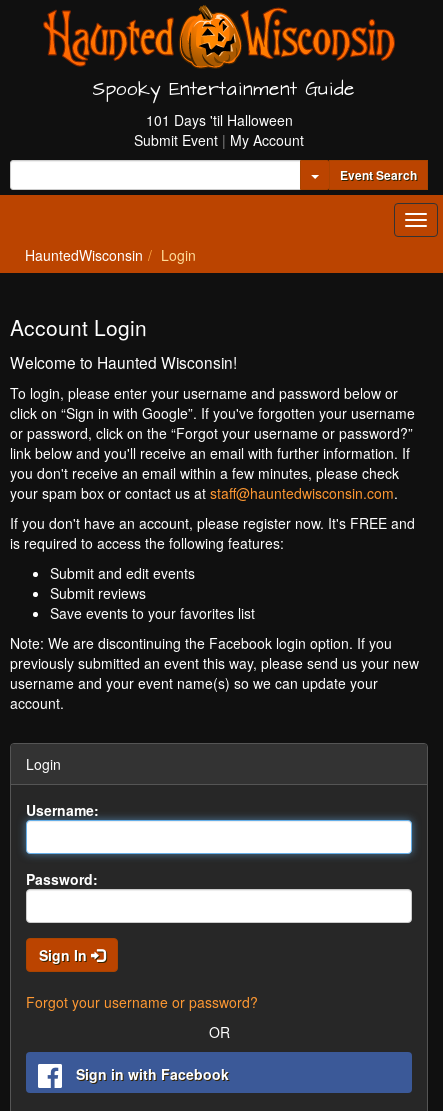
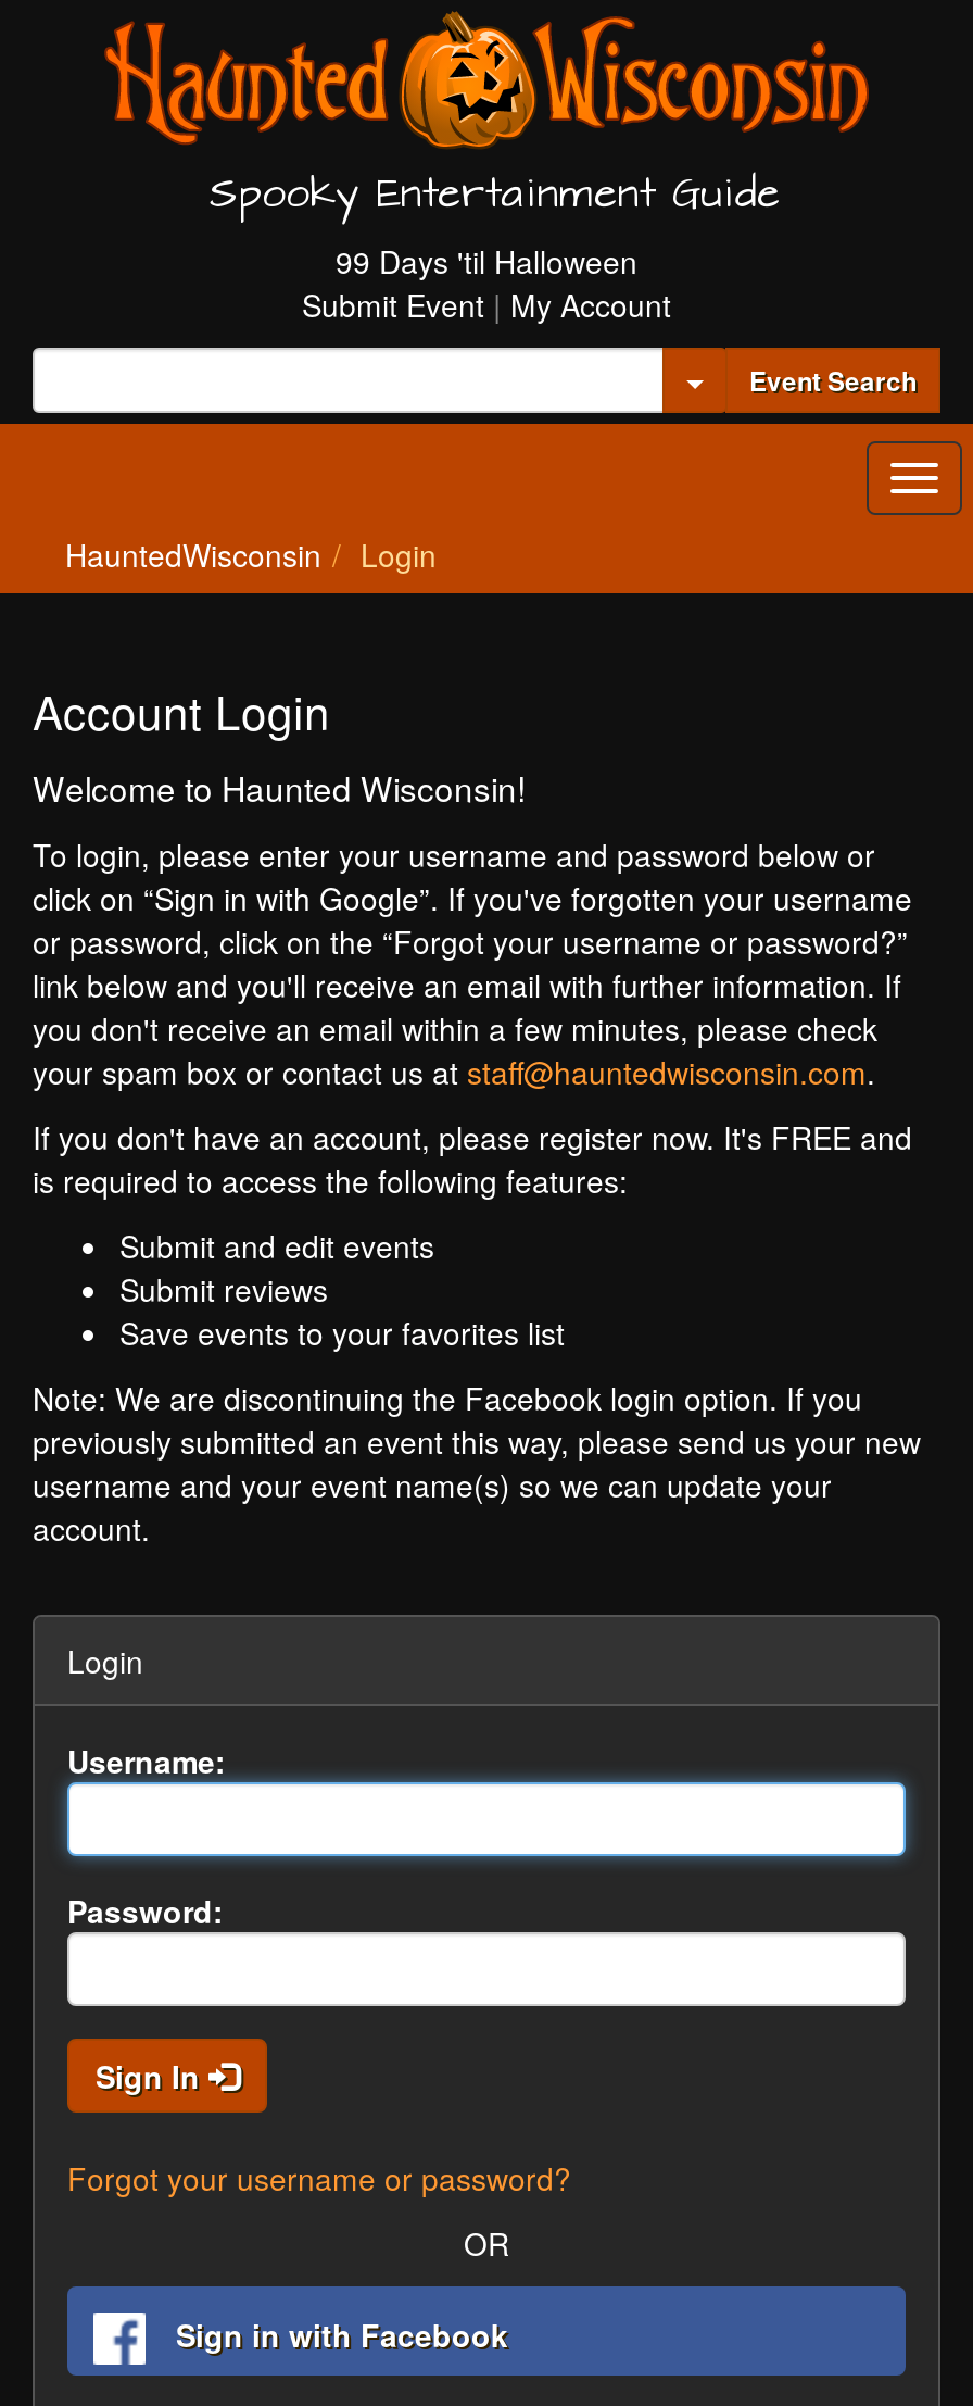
[145,110,292,130] 101 Days 'til Halloween -> [336,239,637,283] 99 Days 'til Halloween

